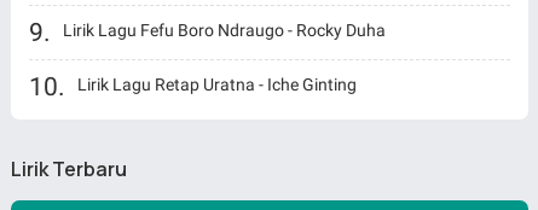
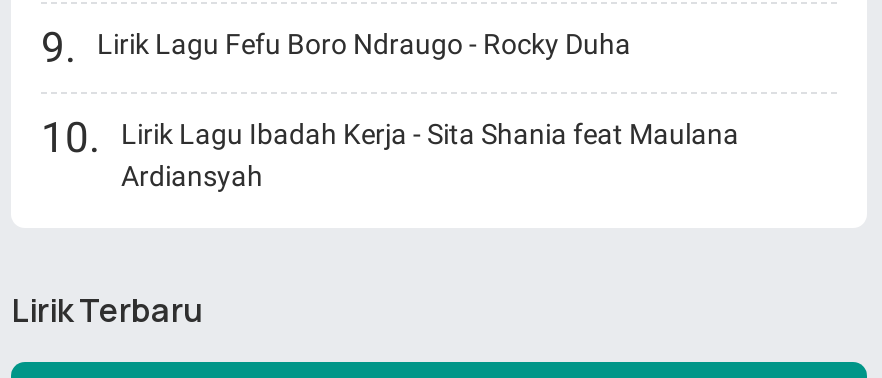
[77,75,357,94] Lirik Lagu Retap Uratna - Iche Ginting -> [121,118,739,192] Lirik Lagu Ibadah Kerja - Sita Shania feat Maulana | Ardiansyah

